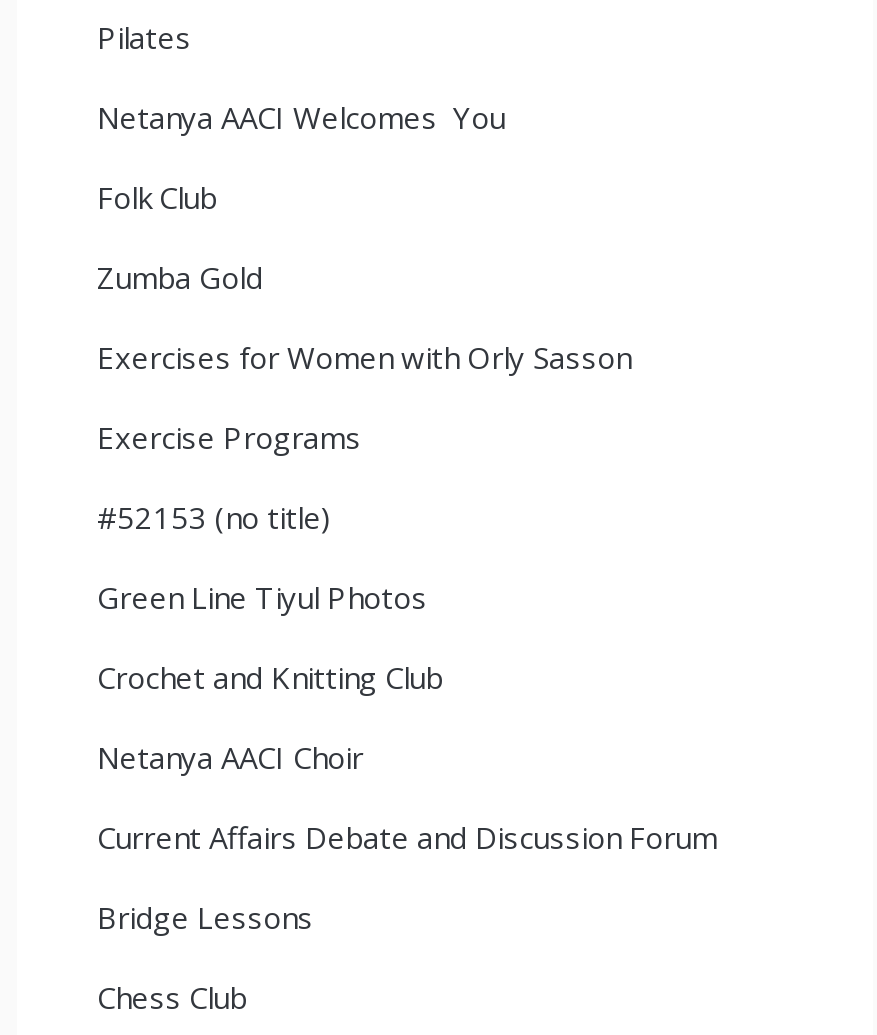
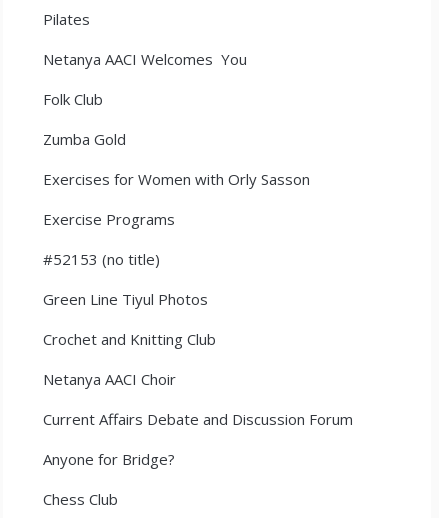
[97,897,313,937] Bridge Lessons -> [43,449,175,469] Anyone for Bridge?

